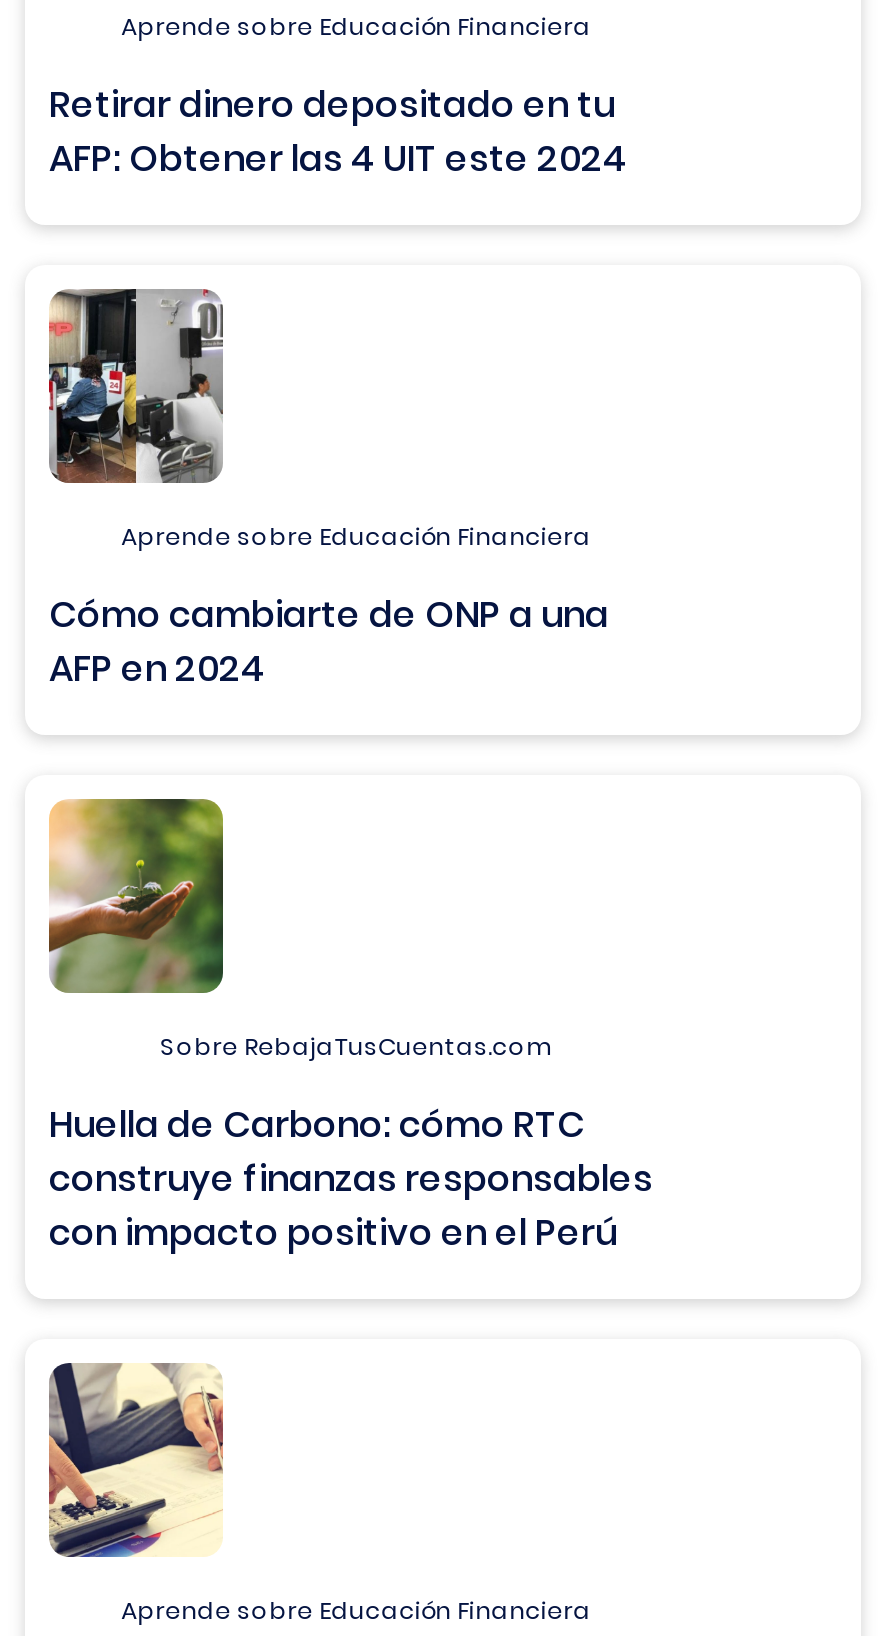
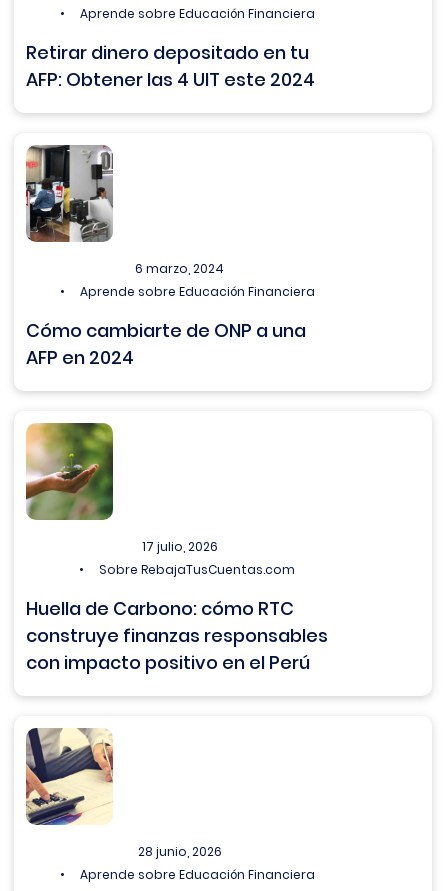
none -> [135,259,224,276] 6 marzo, 2024
none -> [142,537,218,554] 17 julio, 2026
none -> [138,842,222,859] 28 junio, 2026

